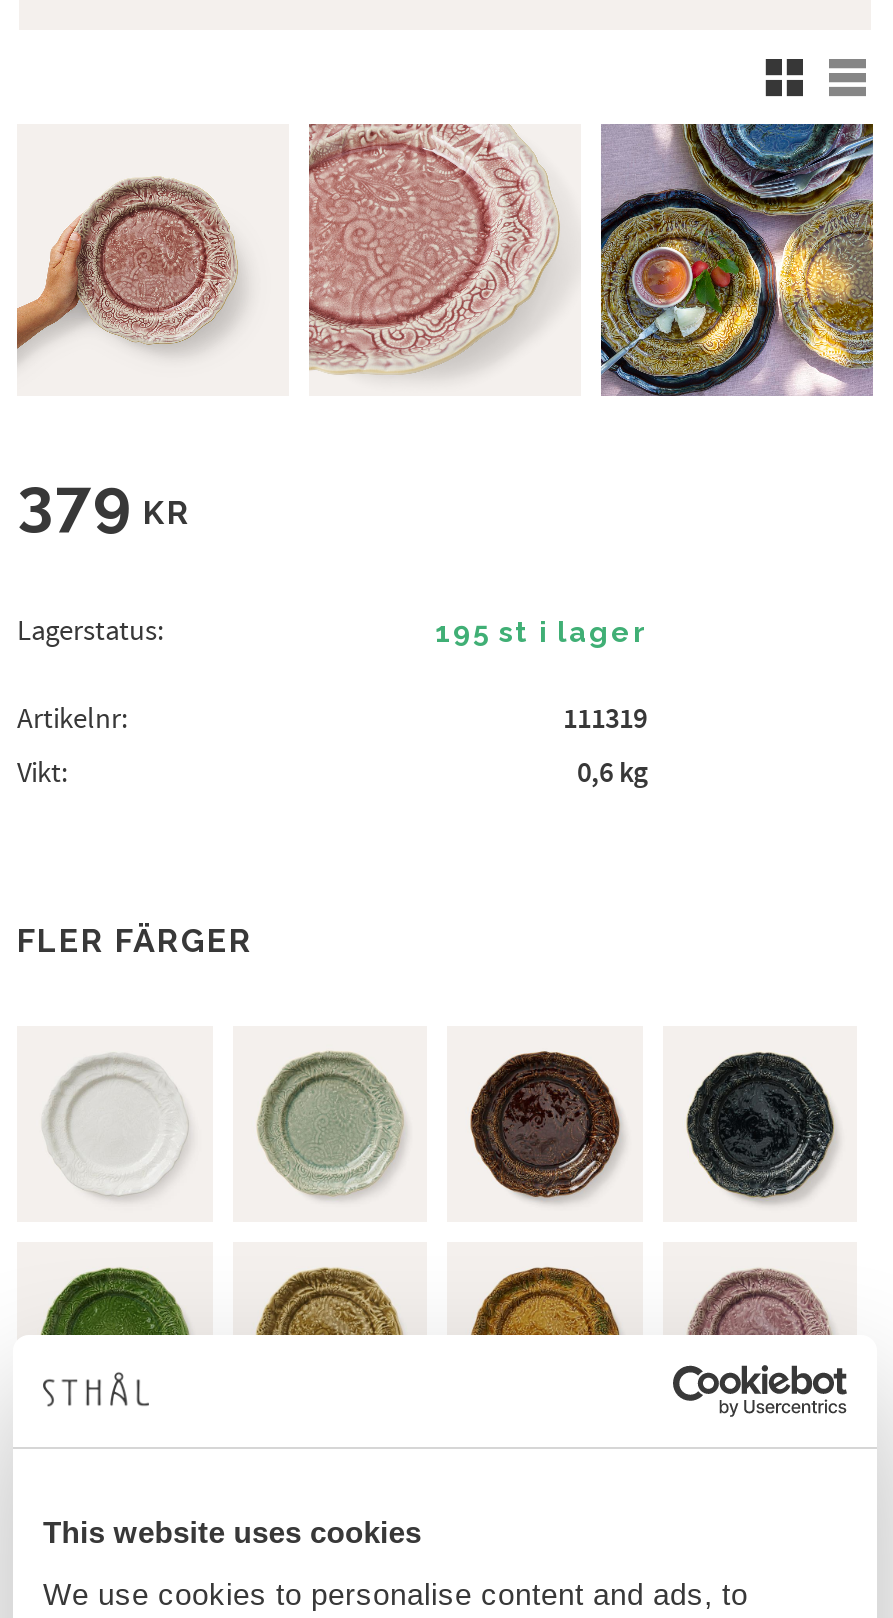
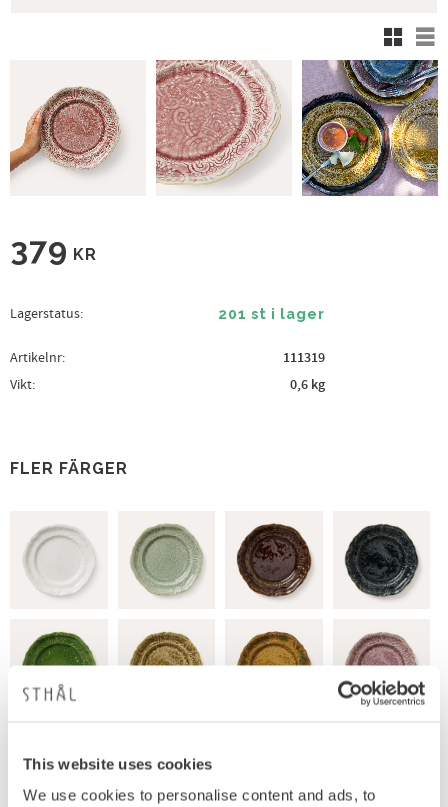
[435,614,647,648] 195 st i lager -> [218,305,325,322] 201 st i lager

